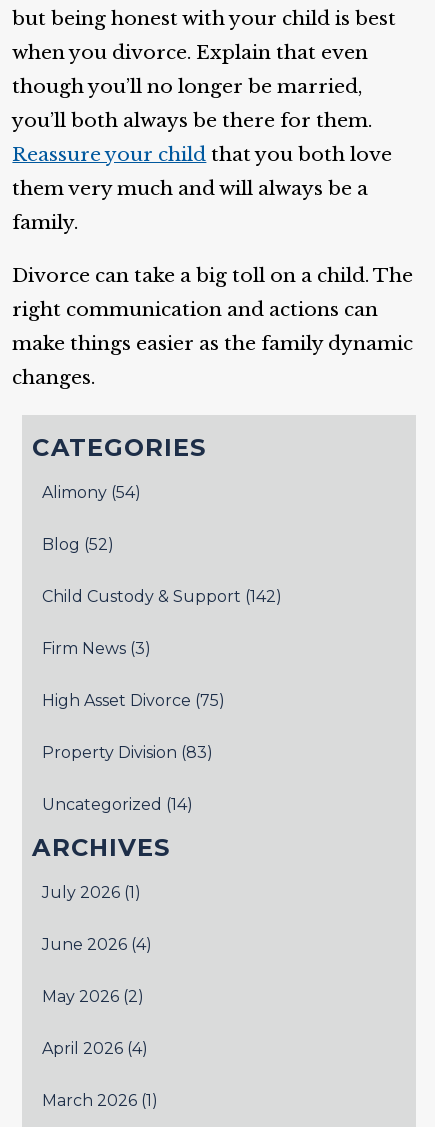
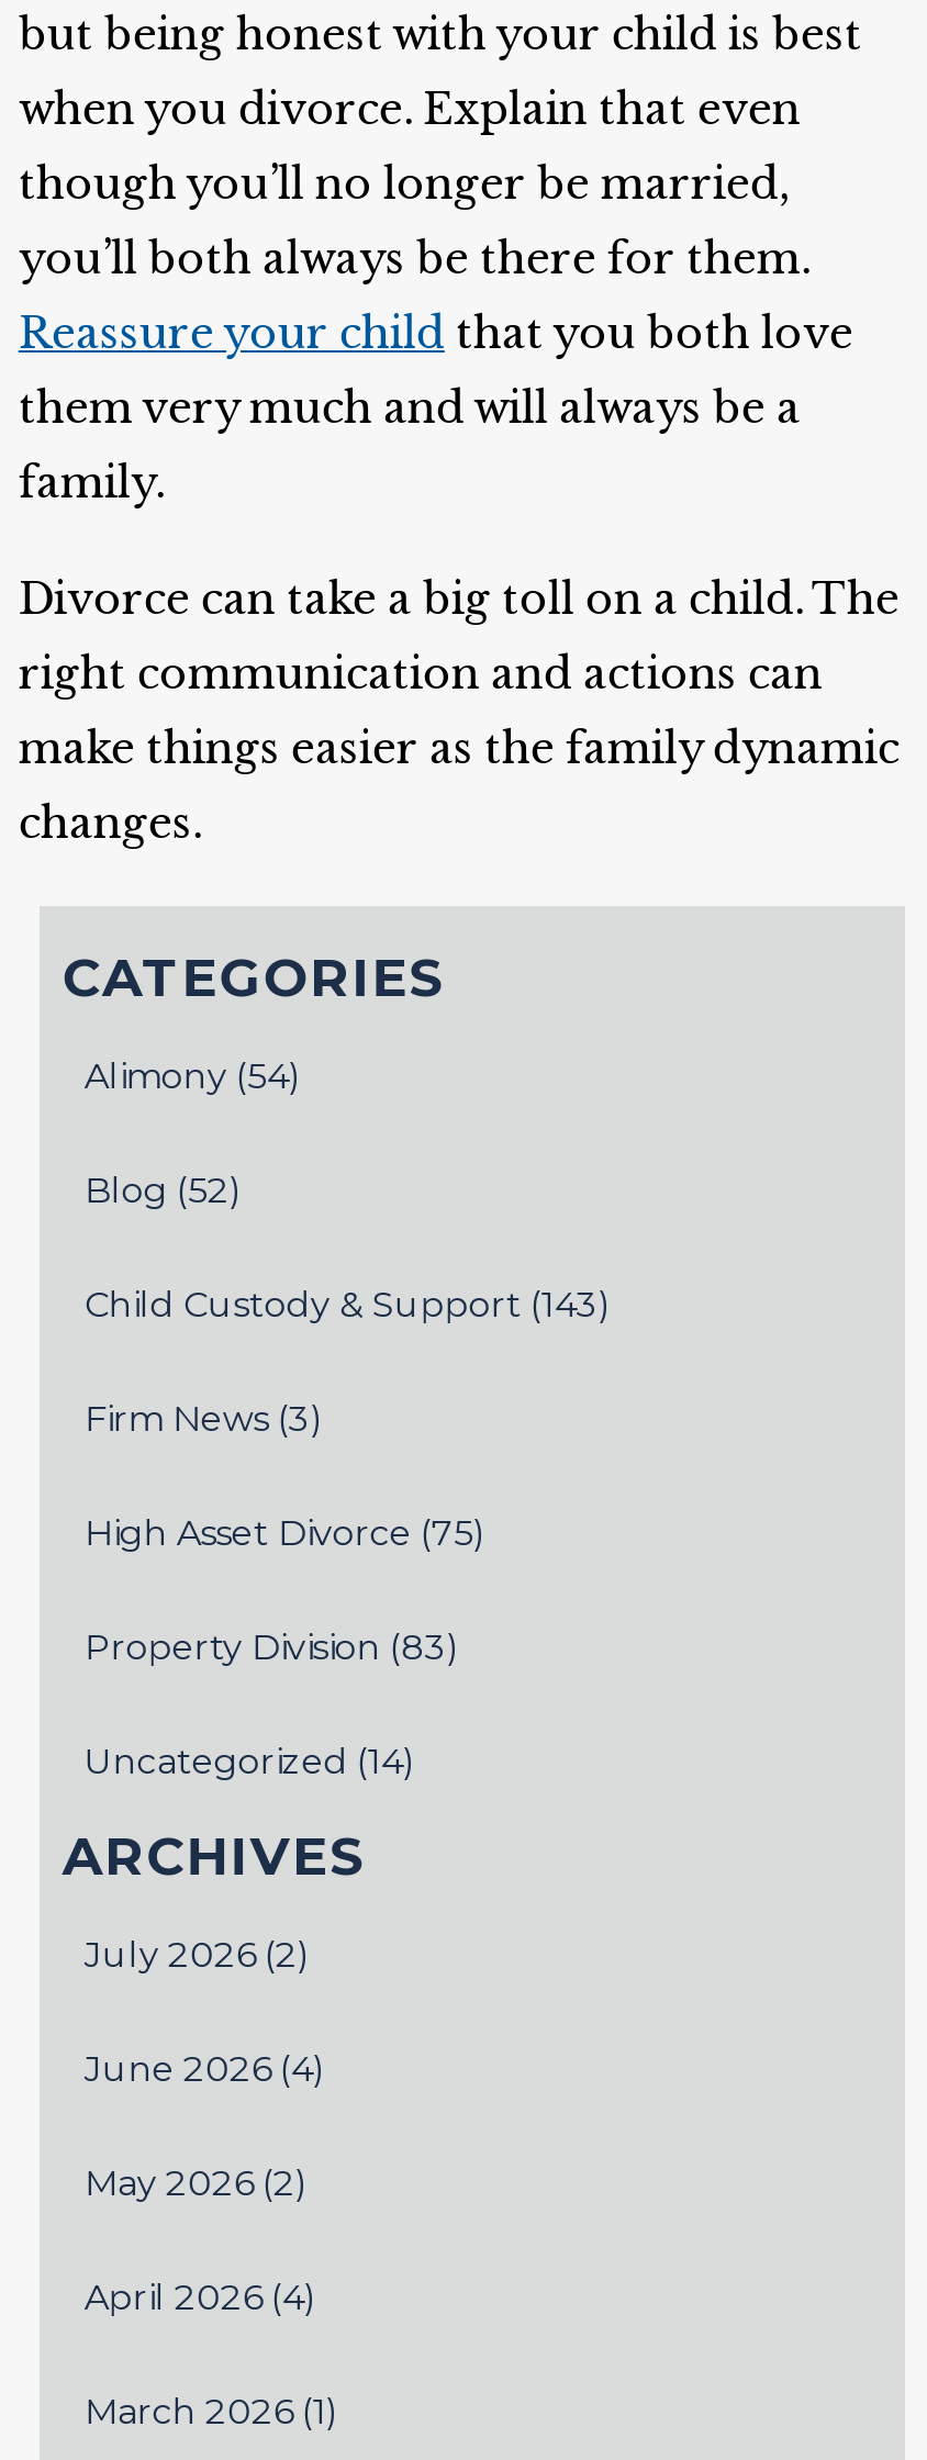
[42,587,282,606] Child Custody & Support (142) -> [84,1284,612,1326] Child Custody & Support (143)
[42,883,141,902] July 2026 (1) -> [84,1934,311,1976] July 2026 (2)

